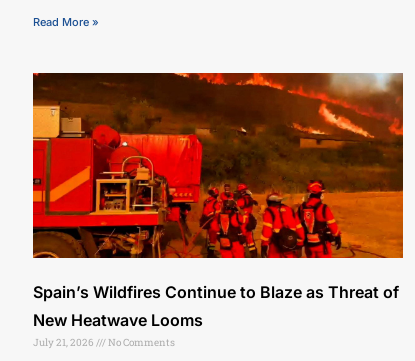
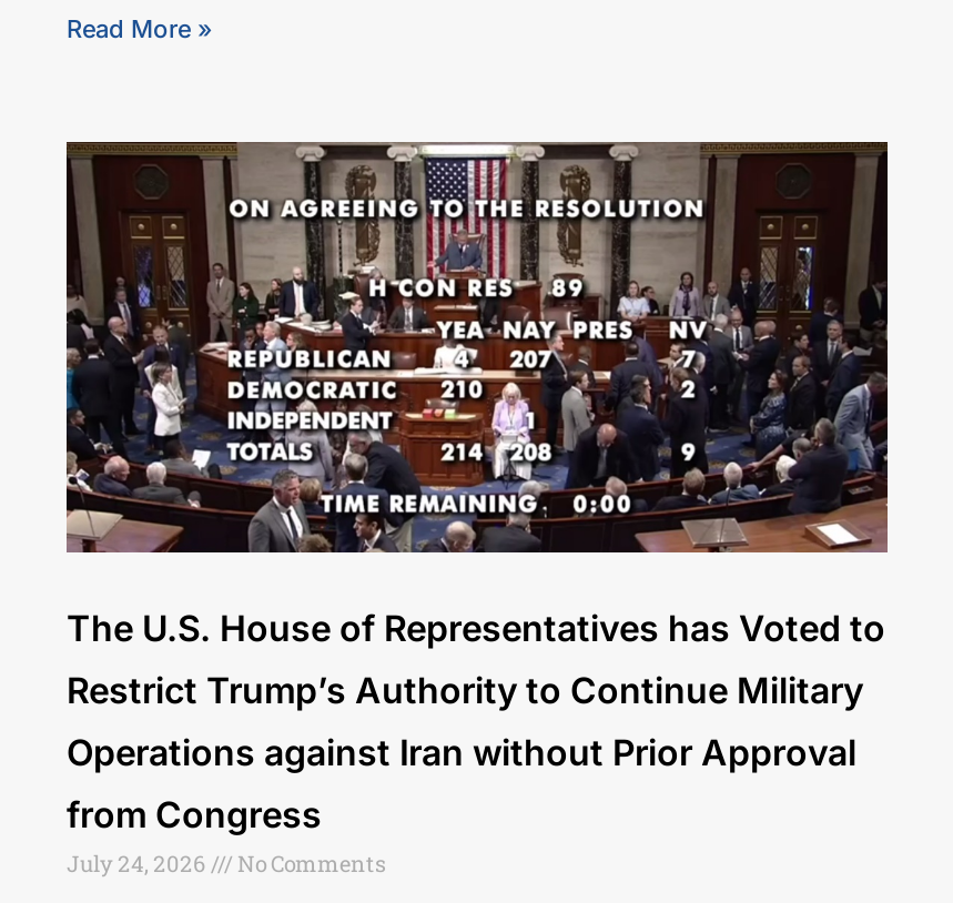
[32,72,404,219] [image] -> [64,140,890,555] [image]
[33,282,399,349] Spain’s Wildfires Continue to Blaze as Threat of | New Heatwave Looms | July 21, 2026 -> [67,604,885,877] The U.S. House of Representatives has Voted to | Restrict Trump’s Authority to Continue Military | Operations against Iran without Prior Approval | from Congress | July 24, 2026

